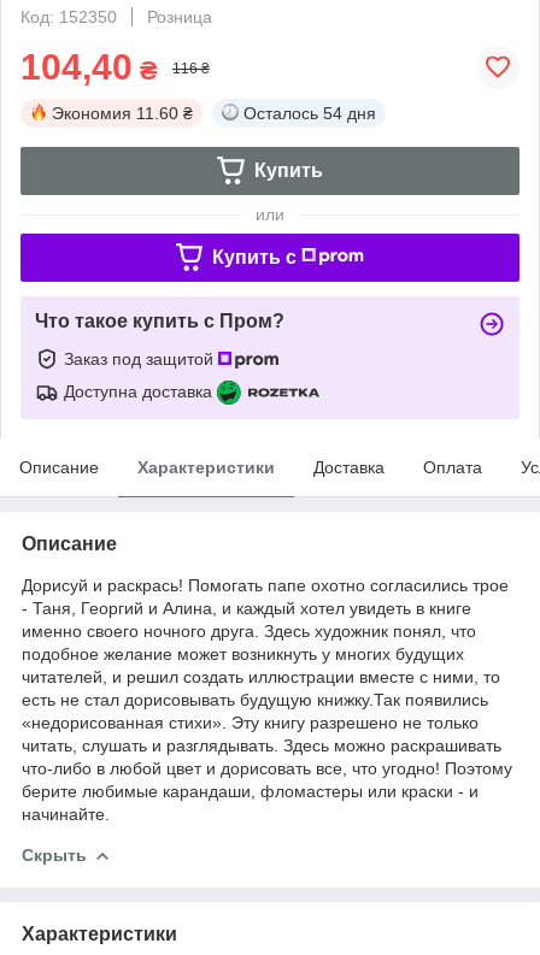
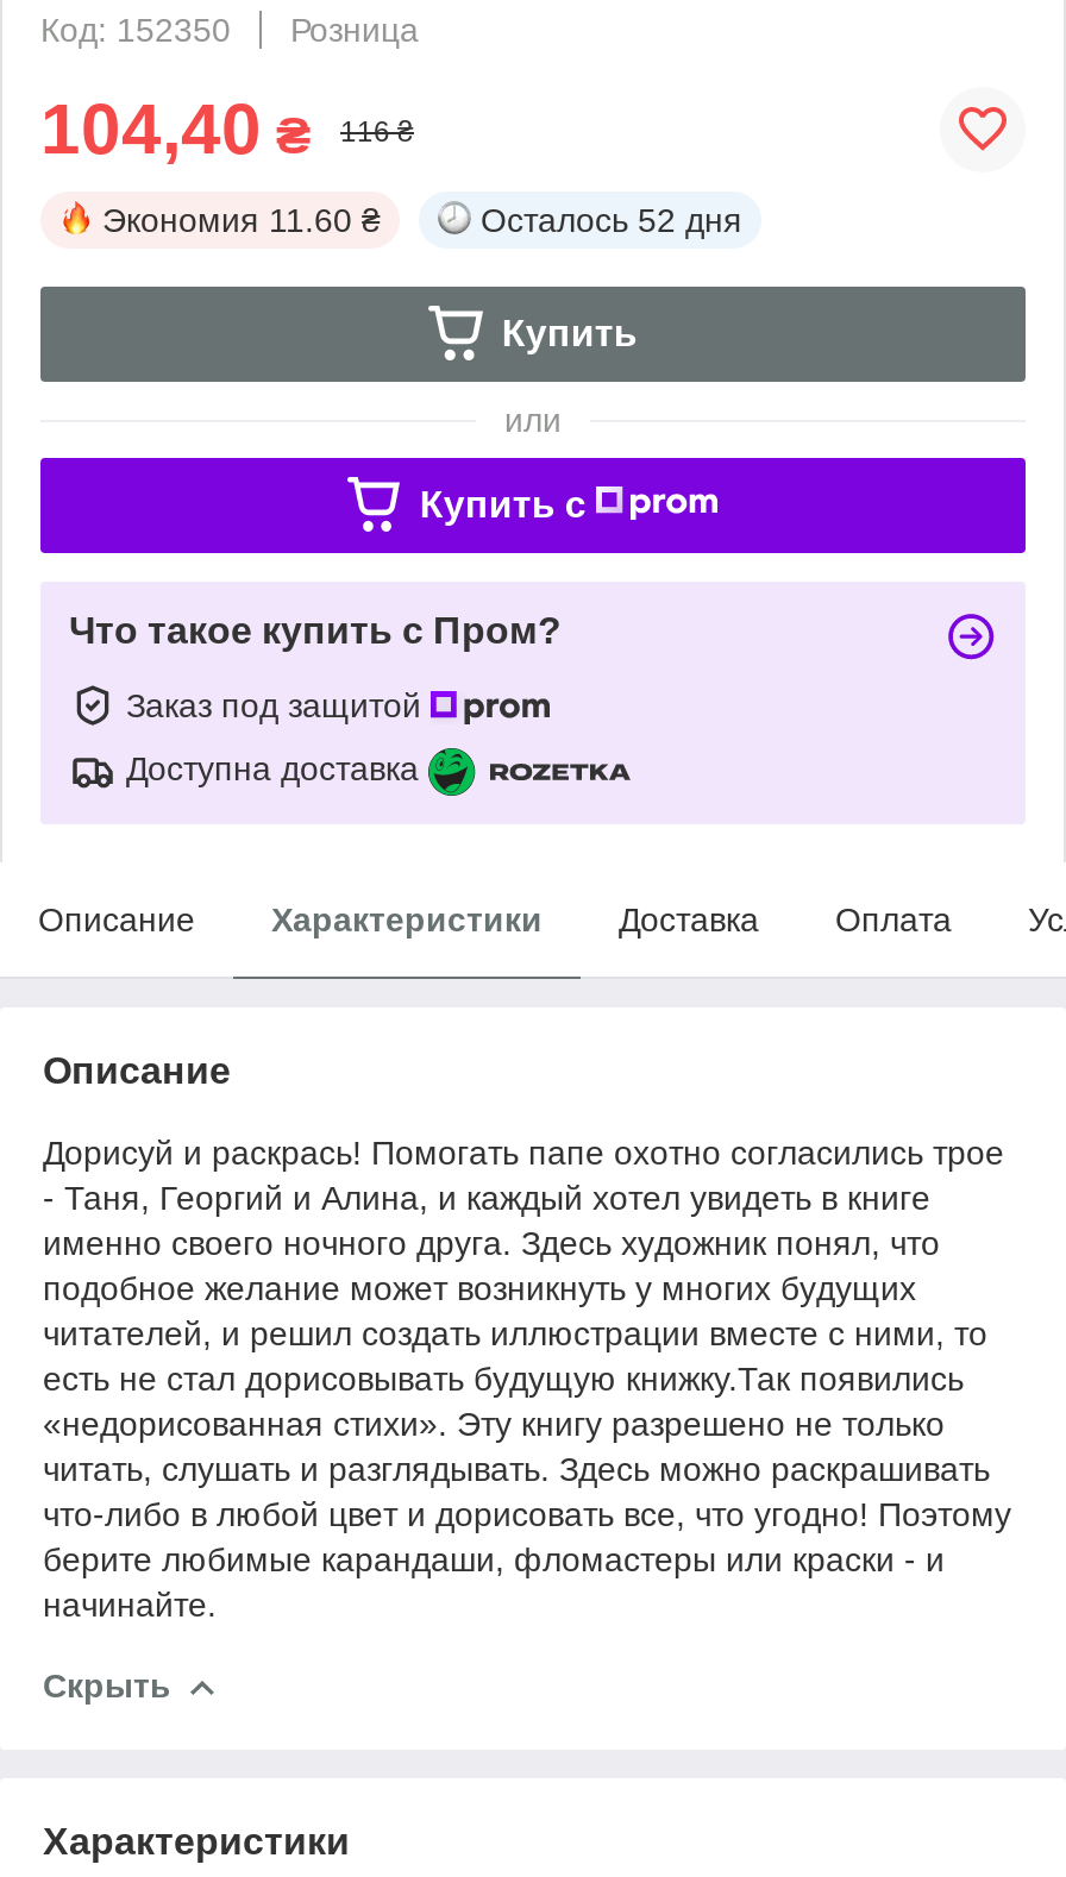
[243,103,376,123] Осталось 54 дня -> [481,201,742,239] Осталось 52 дня

